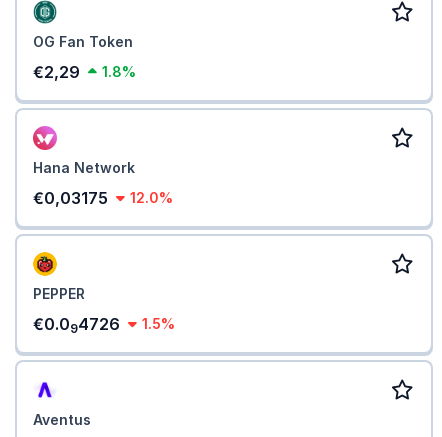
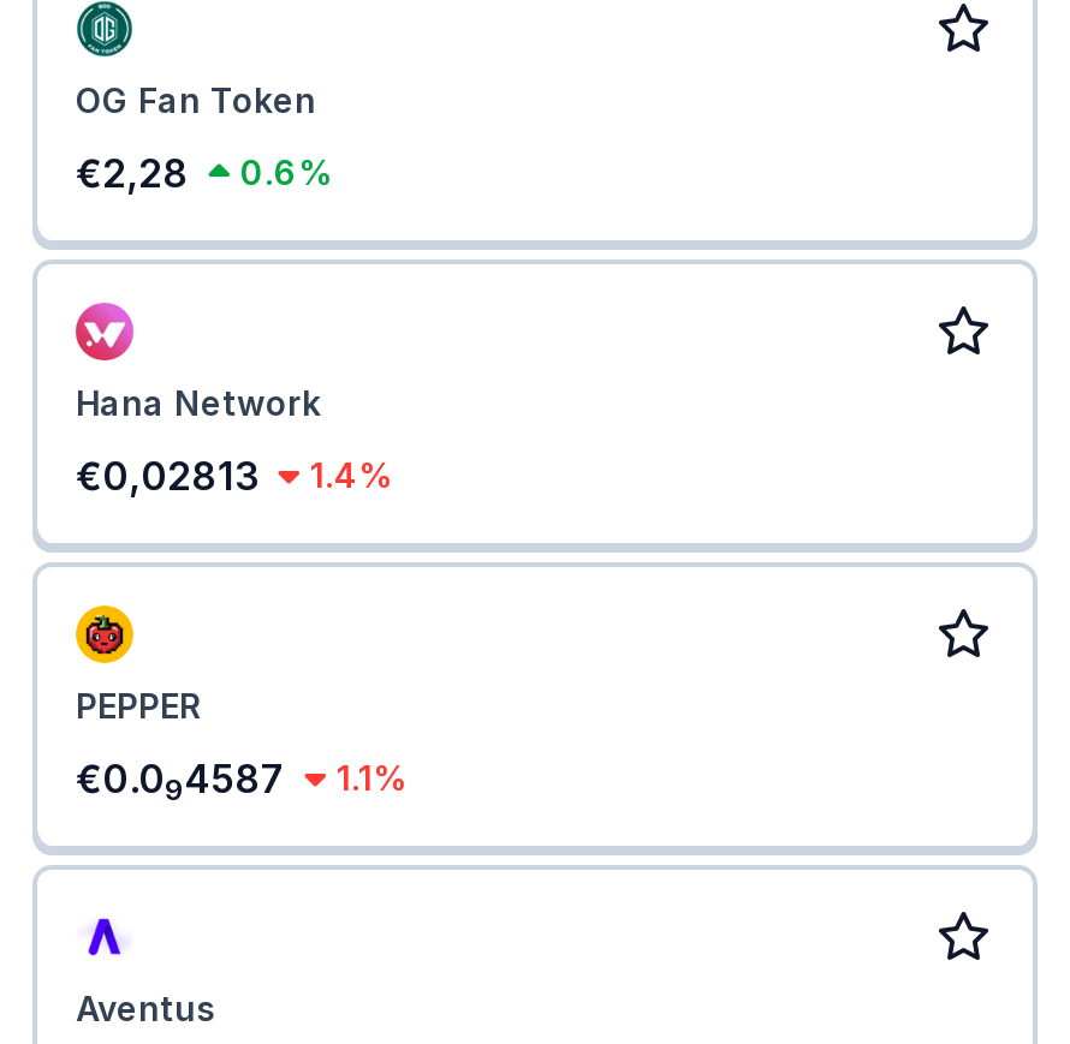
[33,62,80,82] €2,29 -> [76,149,189,197] €2,28
[101,63,135,80] 1.8% -> [240,151,332,192] 0.6%
[33,188,108,208] €0,03175 -> [76,452,258,500] €0,02813
[129,189,172,206] 12.0% -> [310,454,392,495] 1.4%
[33,314,120,336] €0.094726 -> [76,754,285,807] €0.094587
[141,315,174,332] 1.5% -> [337,757,406,798] 1.1%

